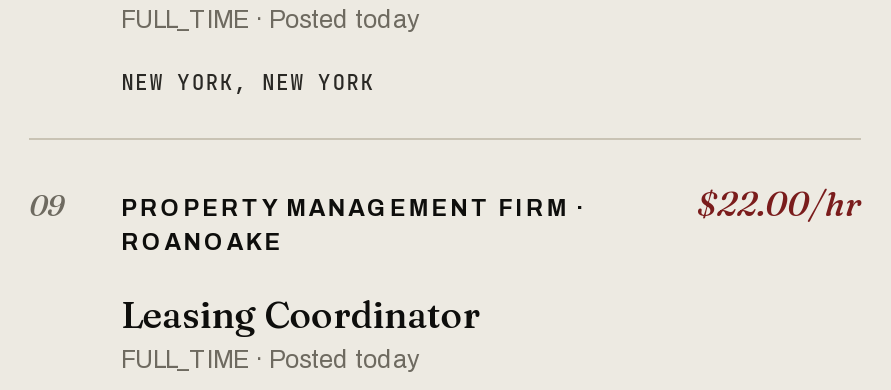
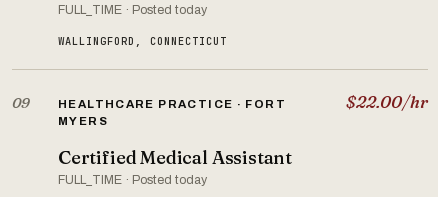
[121,67,374,95] NEW YORK, NEW YORK -> [58,34,227,48] WALLINGFORD, CONNECTICUT
[121,195,587,253] PROPERTY MANAGEMENT FIRM · | ROANOAKE -> [58,98,286,127] HEALTHCARE PRACTICE · FORT | MYERS
[121,291,480,337] Leasing Coordinator -> [58,146,292,169] Certified Medical Assistant

